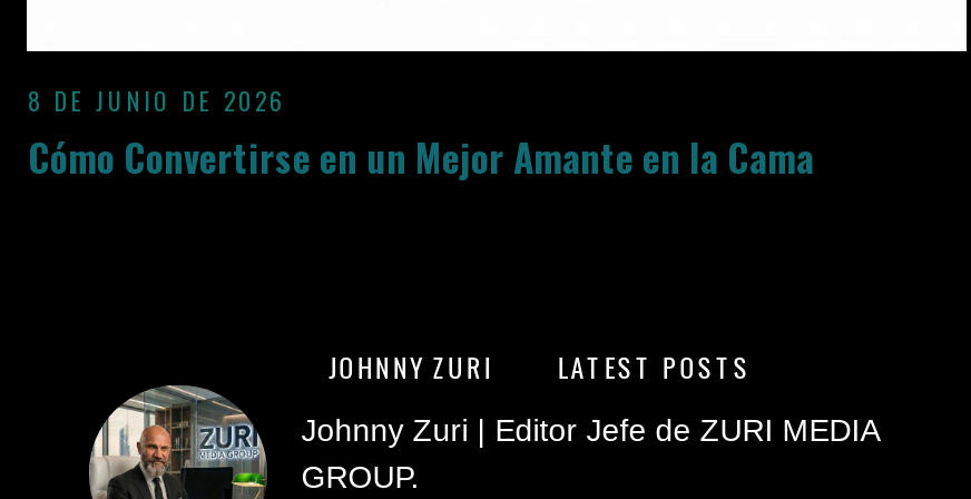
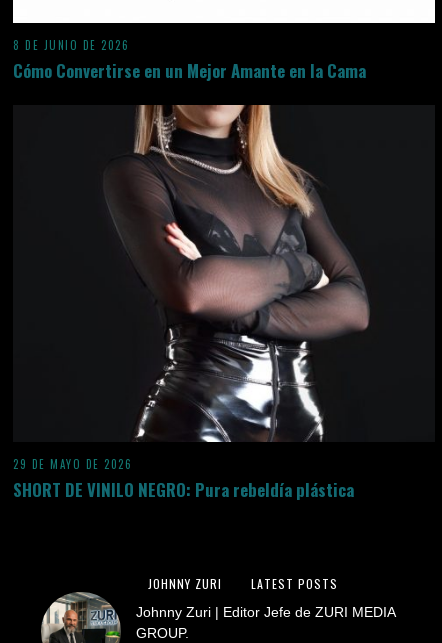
none -> [13,104,371,502] [image] | 29 DE MAYO DE 2026 | SHORT DE VINILO NEGRO: Pura rebeldía plástica

